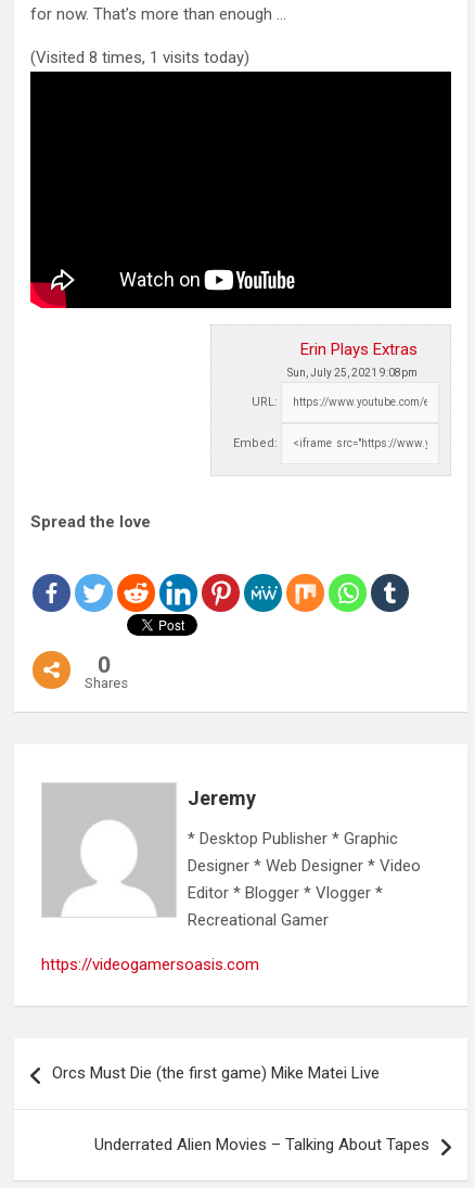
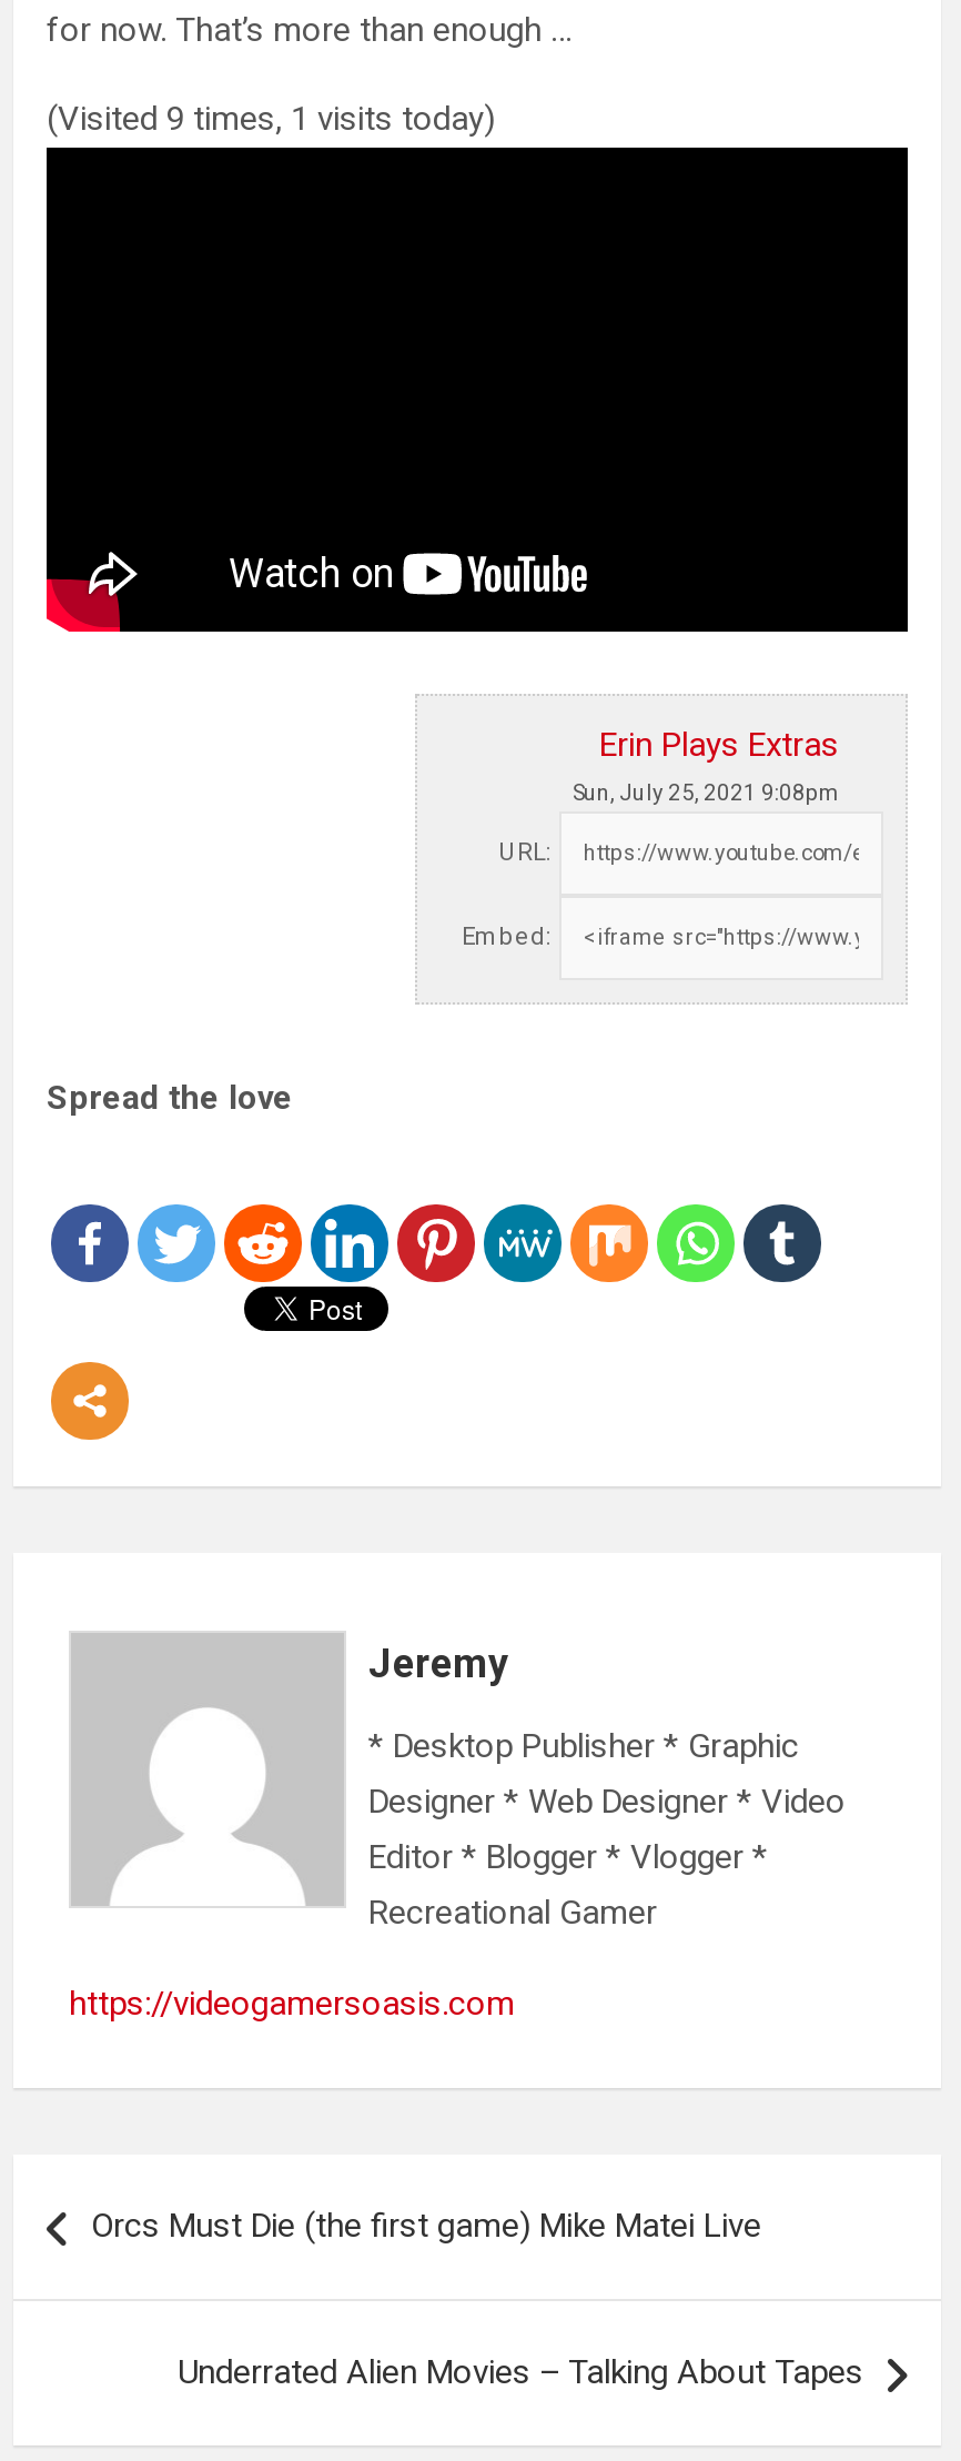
[30,48,249,67] (Visited 8 times, 1 visits today) -> [47,97,495,137] (Visited 9 times, 1 visits today)
[85,651,128,691] 0 | Shares -> none

